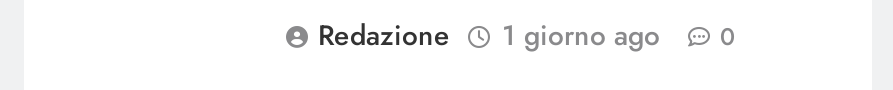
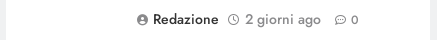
[318,15,736,55] Redazione 1 giorno ago 0 -> [153,9,359,29] Redazione 2 giorni ago 0

